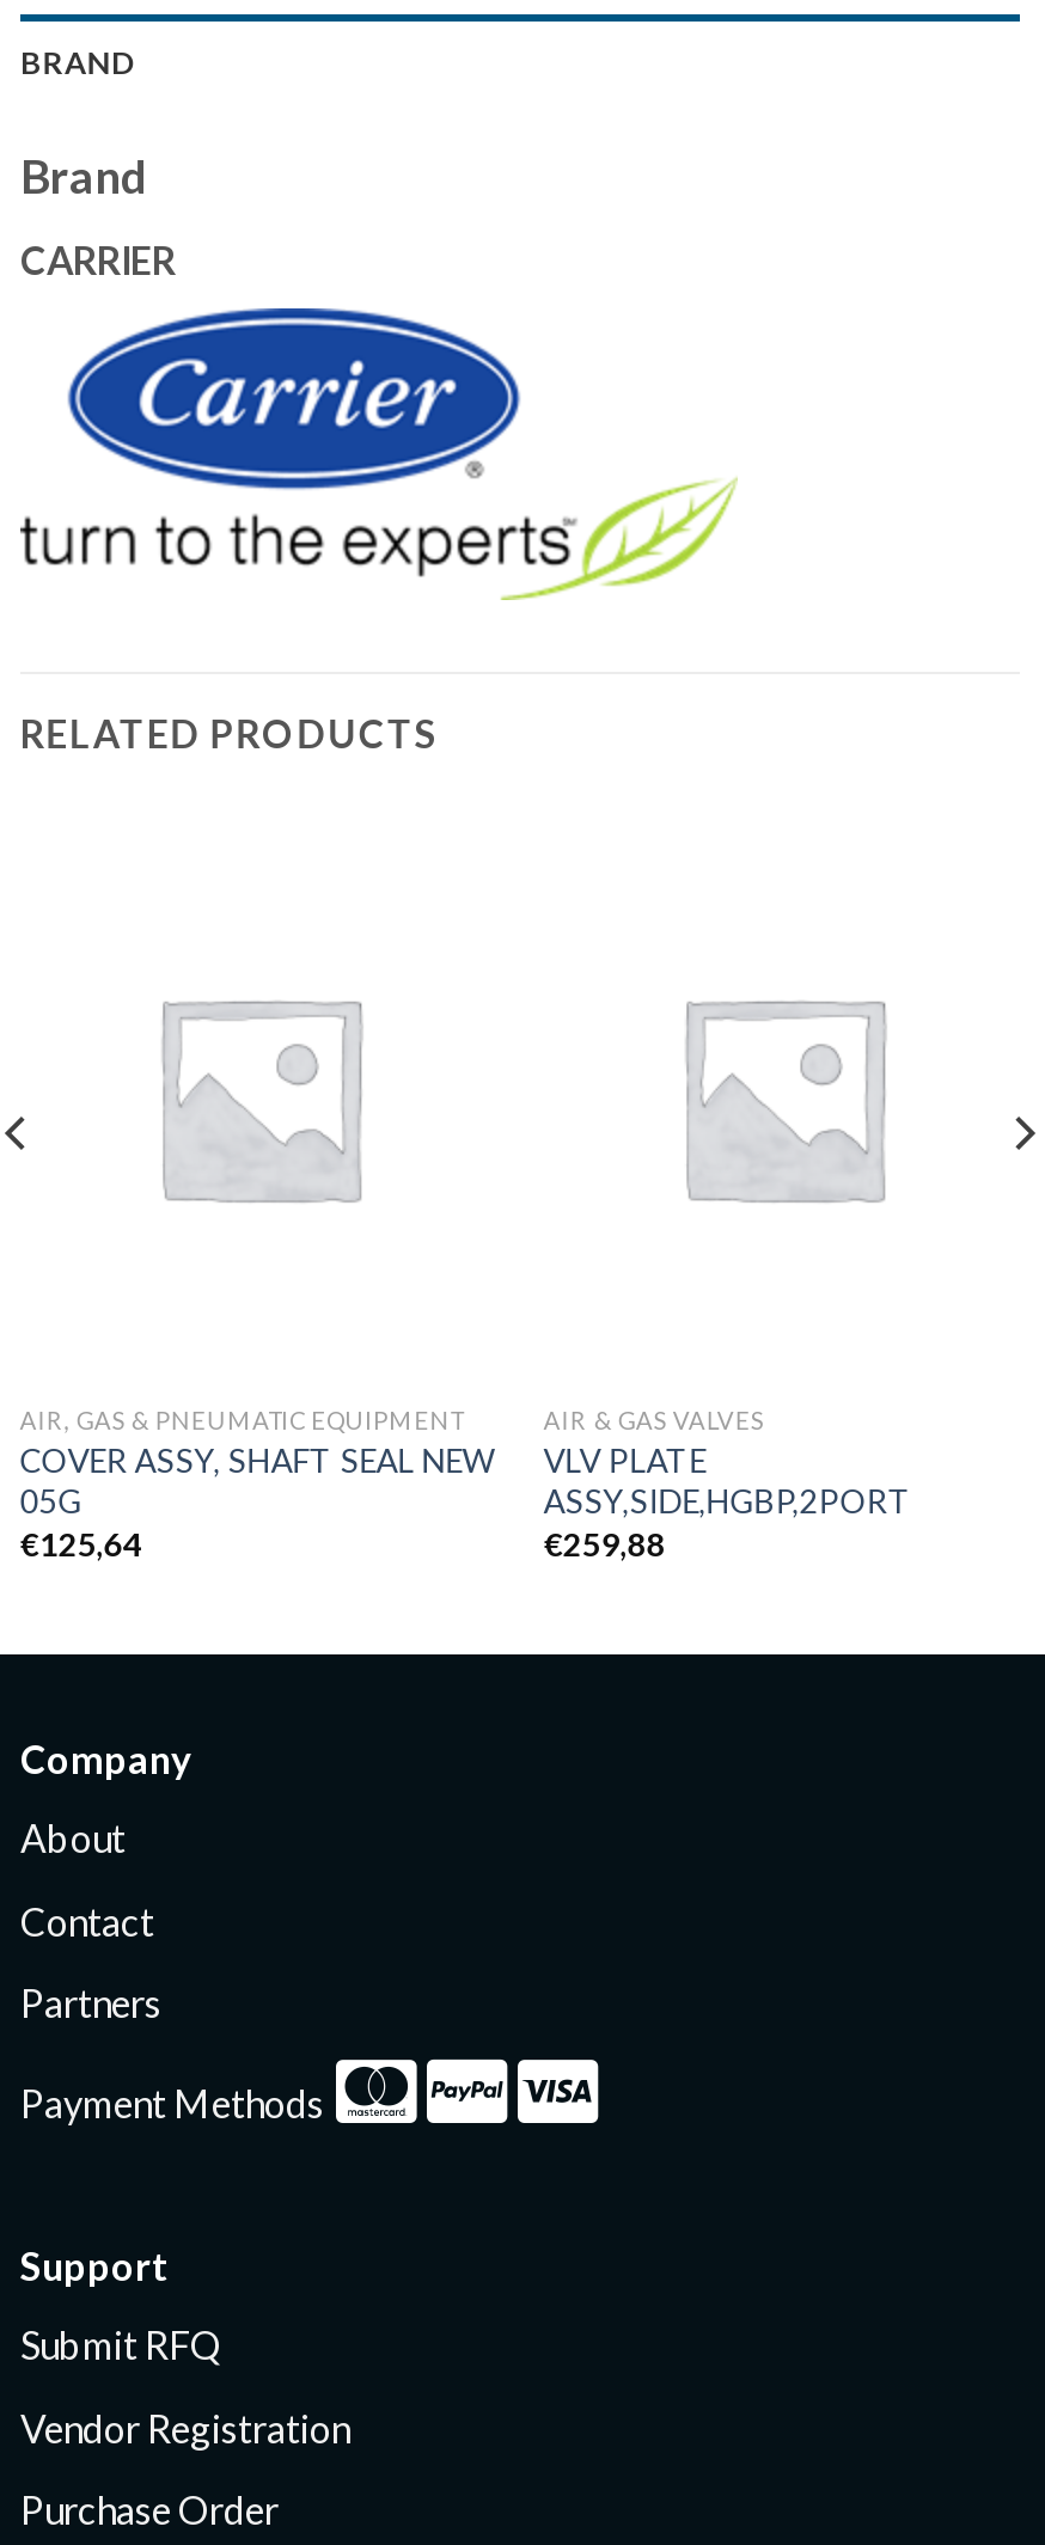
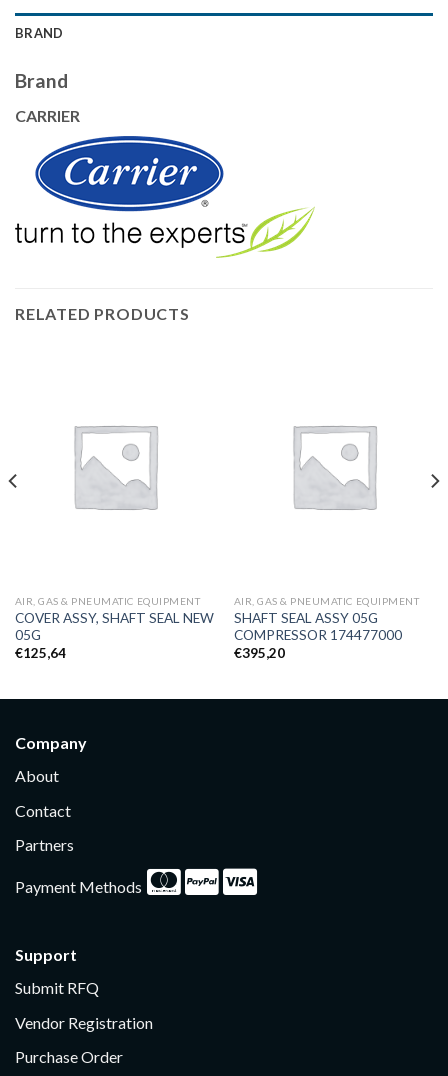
[544,1407,912,1565] AIR & GAS VALVES | VLV PLATE | ASSY,SIDE,HGBP,2PORT | €259,88 -> [234,595,419,661] AIR, GAS & PNEUMATIC EQUIPMENT | SHAFT SEAL ASSY 05G | COMPRESSOR 174477000 | €395,20

